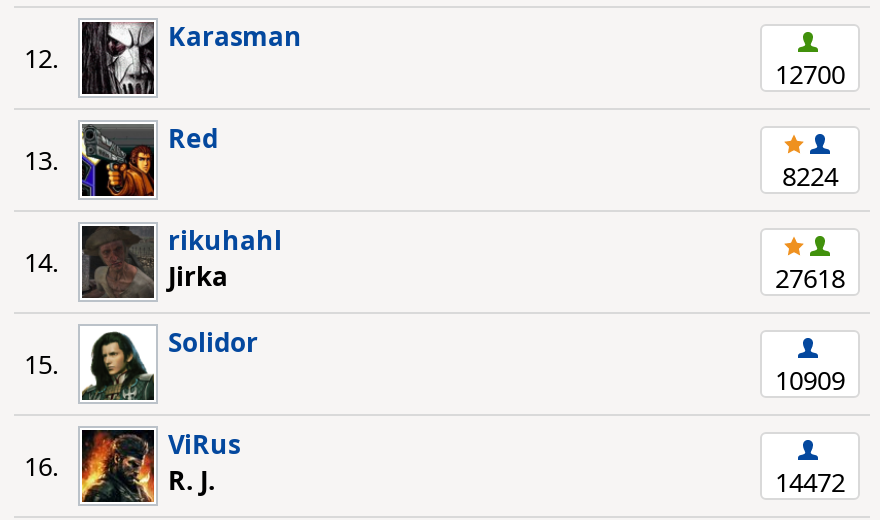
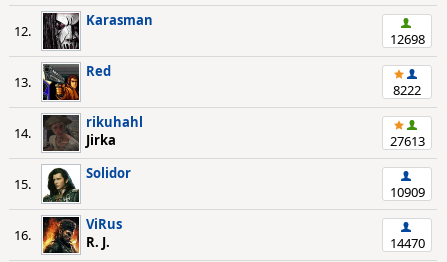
[775,56,845,92] 12700 -> [389,30,424,48] 12698
[782,158,838,194] 8224 -> [393,81,421,99] 8222
[775,260,845,296] 27618 -> [389,132,424,150] 27613
[775,464,845,500] 14472 -> [389,234,424,252] 14470

